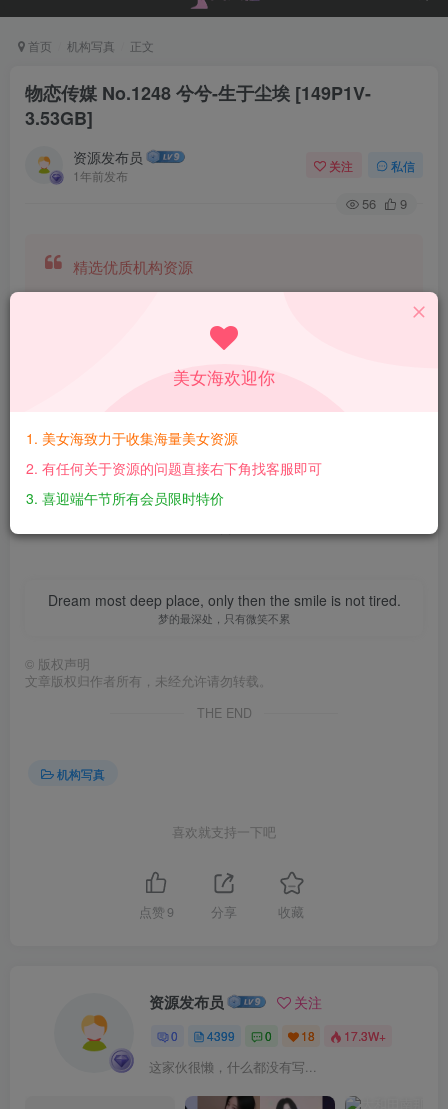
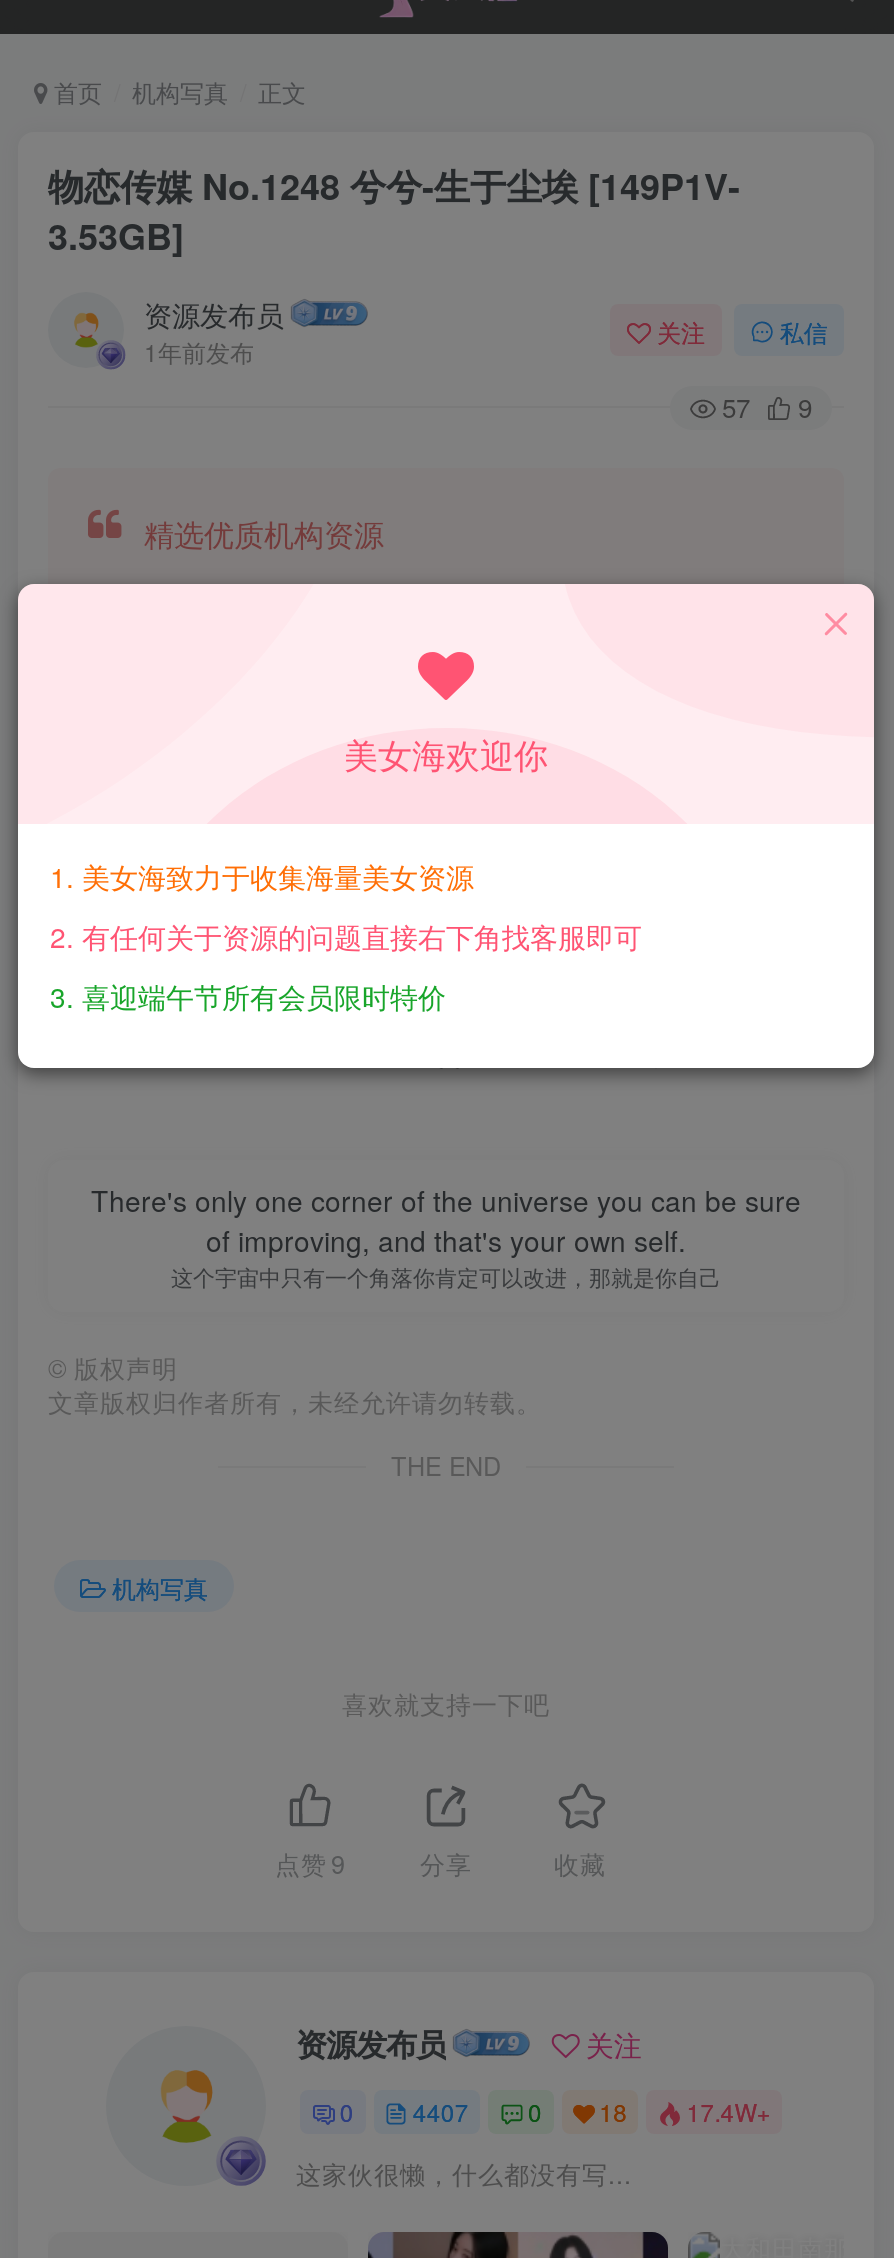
[362,194,407,213] 56 9 -> [722,388,812,426] 57 9
[47,590,400,626] Dream most deep place, only then the smile is not tired. | 梦的最深处，只有微笑不累 -> [91,1180,801,1292] There's only one corner of the universe you can be sure | of improving, and that's your own self. | 这个宇宙中只有一个角落你肯定可以改进，那就是你自己
[207,1027,235,1044] 4399 -> [413,2095,469,2129] 4407
[344,1027,386,1044] 17.3W+ -> [686,2095,770,2129] 17.4W+

